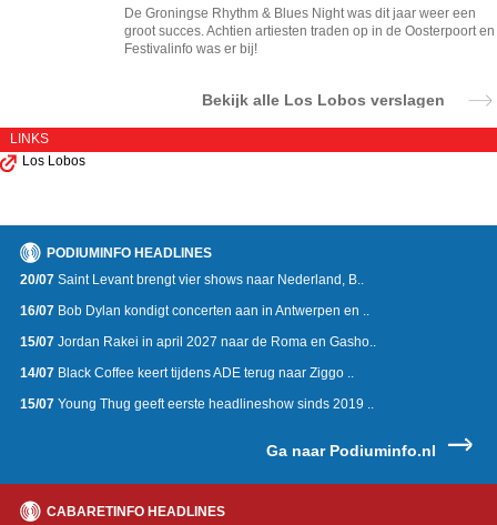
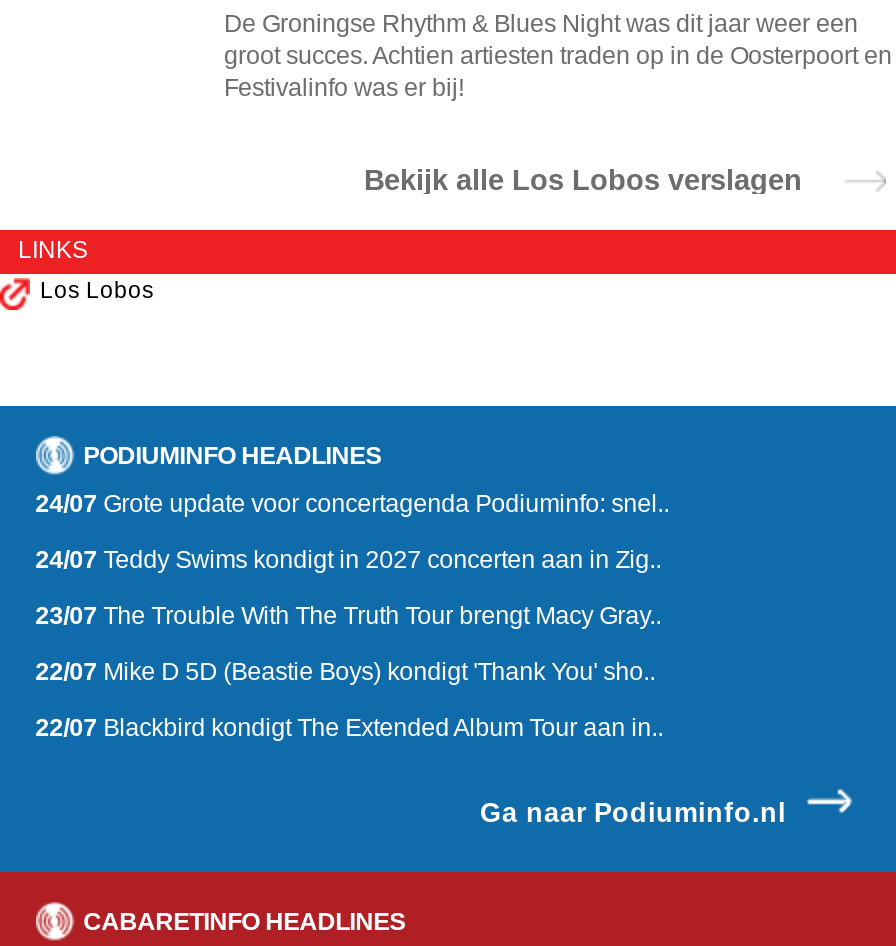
[20,272,363,287] 20/07 Saint Levant brengt vier shows naar Nederland, B.. -> [35,489,669,517] 24/07 Grote update voor concertagenda Podiuminfo: snel..
[20,303,369,318] 16/07 Bob Dylan kondigt concerten aan in Antwerpen en .. -> [35,545,661,573] 24/07 Teddy Swims kondigt in 2027 concerten aan in Zig..
[20,334,376,349] 15/07 Jordan Rakei in april 2027 naar de Roma en Gasho.. -> [35,601,661,629] 23/07 The Trouble With The Truth Tour brengt Macy Gray..
[20,365,353,380] 14/07 Black Coffee keert tijdens ADE terug naar Ziggo .. -> [35,657,655,685] 22/07 Mike D 5D (Beastie Boys) kondigt 'Thank You' sho..
[20,396,373,411] 15/07 Young Thug geeft eerste headlineshow sinds 2019 .. -> [35,713,663,741] 22/07 Blackbird kondigt The Extended Album Tour aan in..

